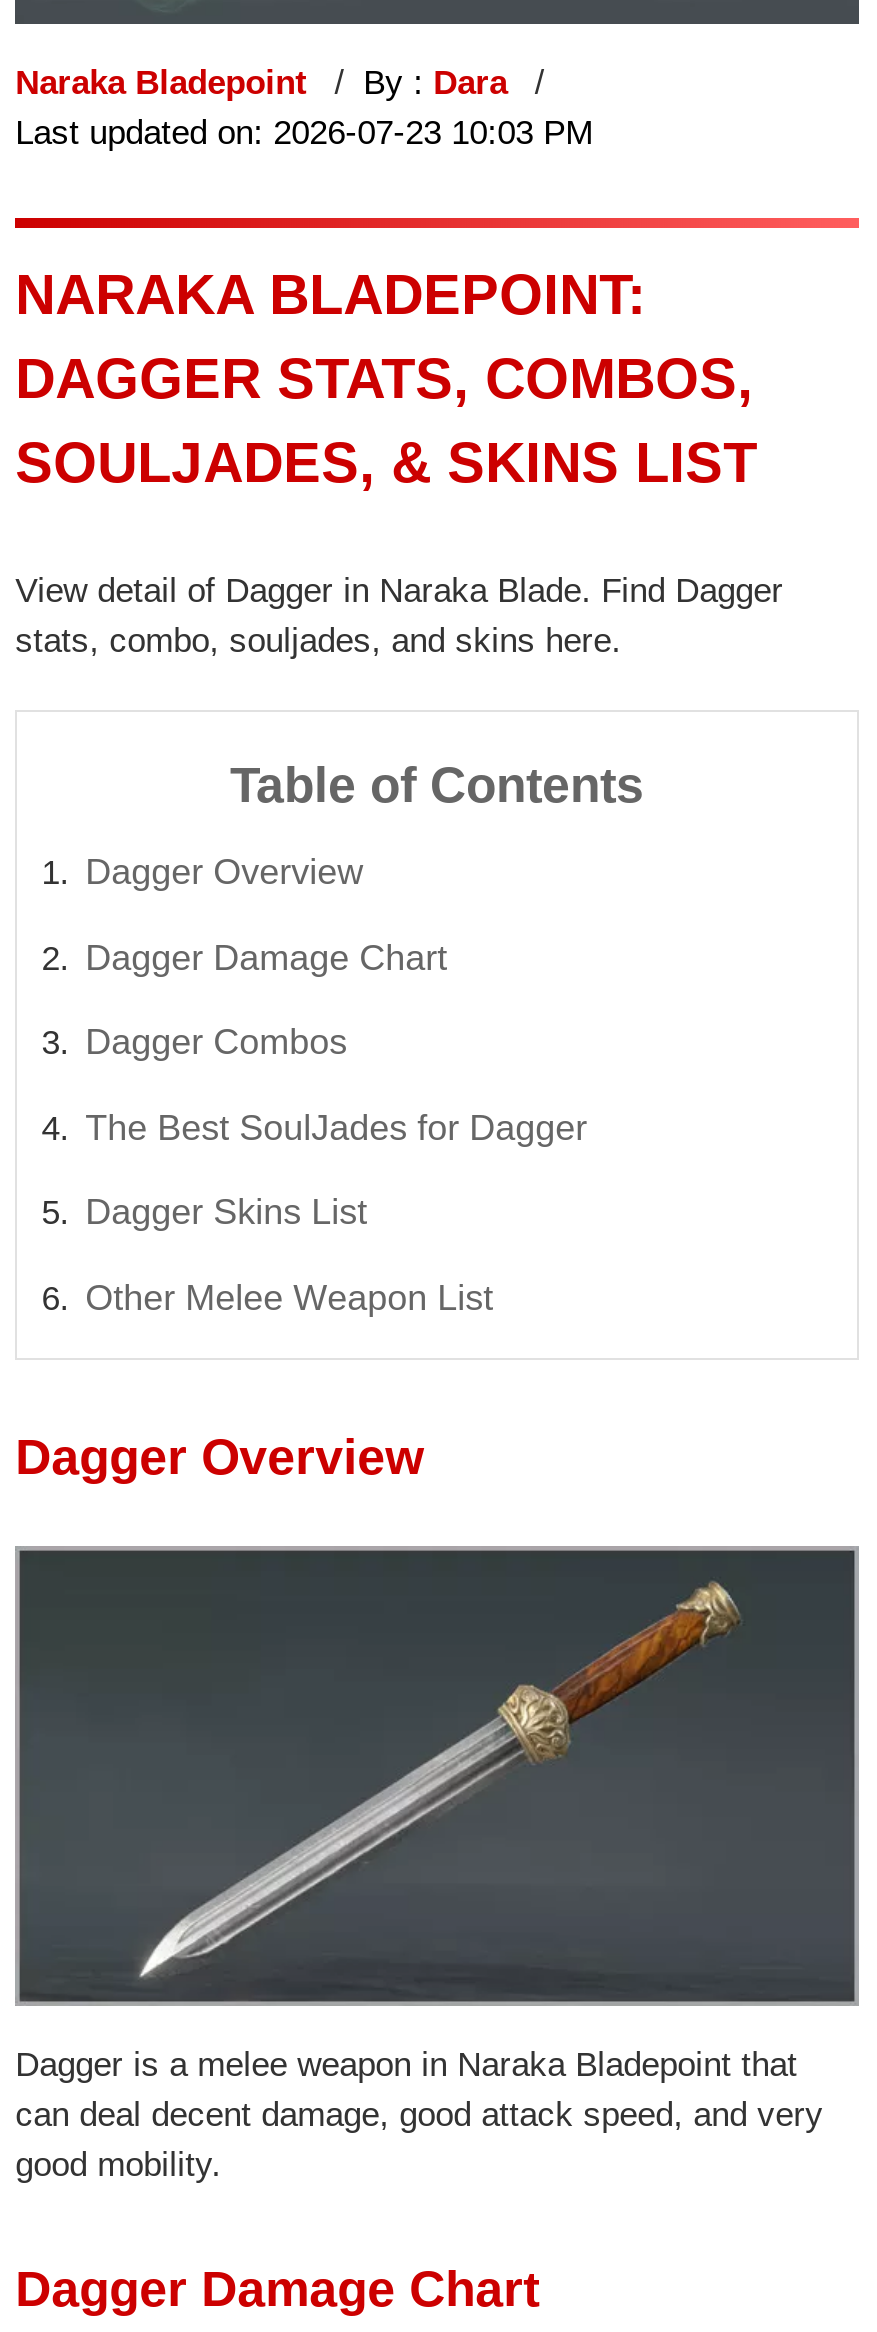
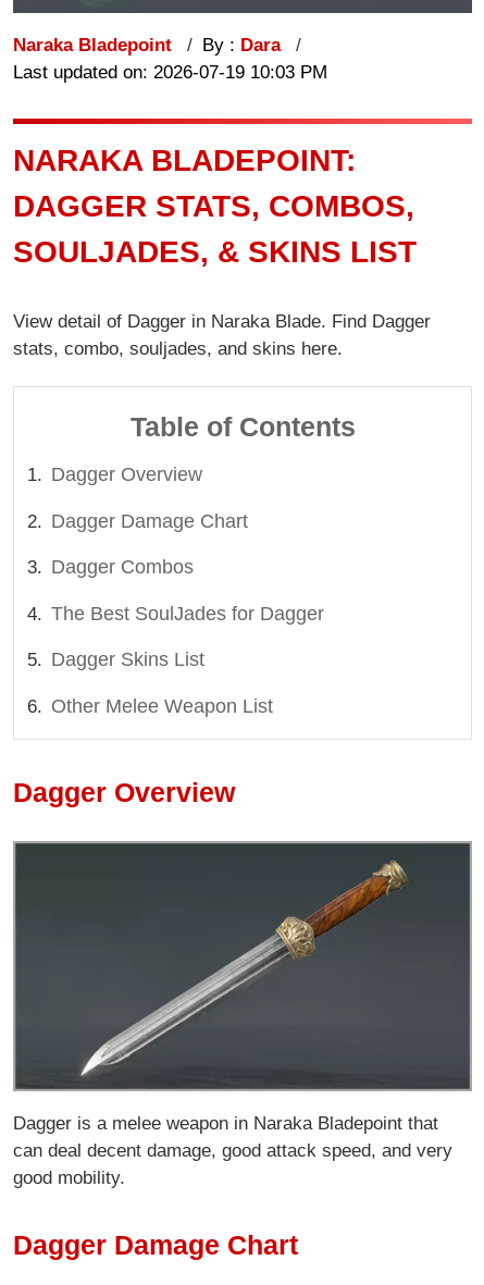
[15,114,593,152] Last updated on: 2026-07-23 10:03 PM -> [13,62,327,83] Last updated on: 2026-07-19 10:03 PM

